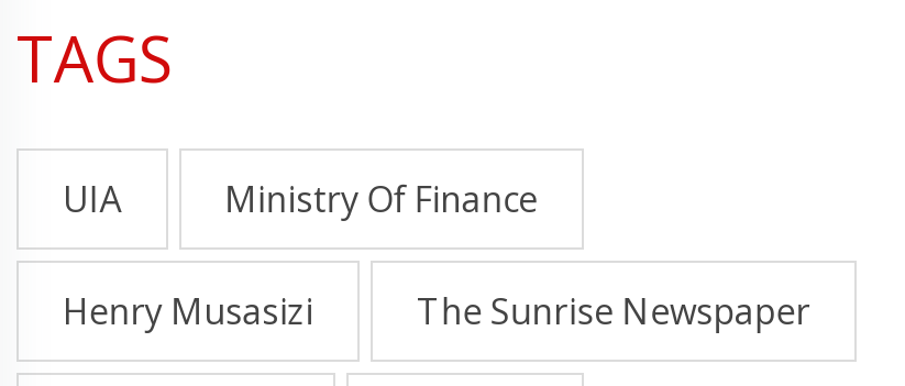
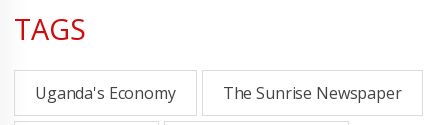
[63,176,537,337] UIA | Ministry Of Finance | Henry Musasizi -> [35,82,176,104] Uganda's Economy

